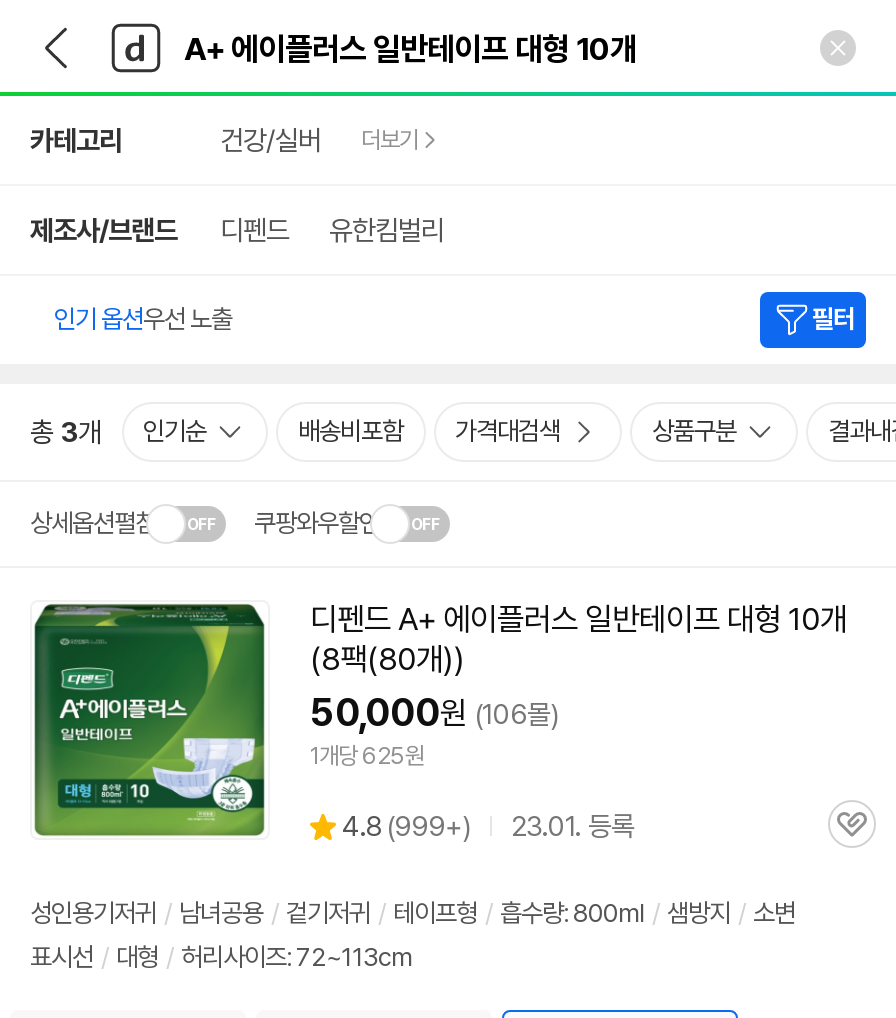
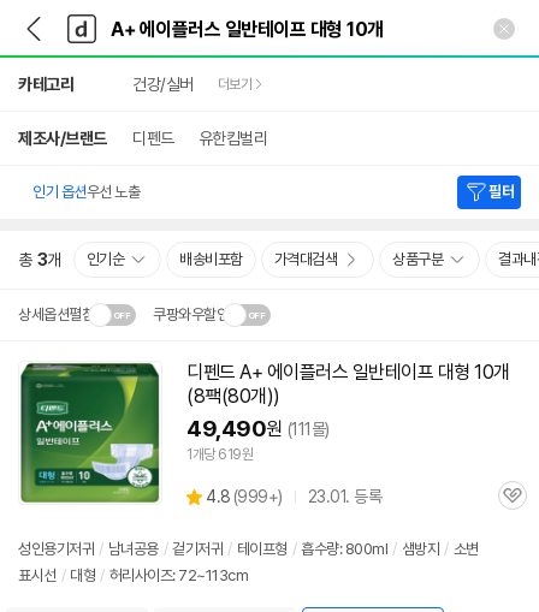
[310,690,557,736] 50,000원 (106몰) -> [186,415,329,442] 49,490원 (111몰)
[310,742,424,770] 1개당 625원 -> [186,446,253,463] 1개당 619원

